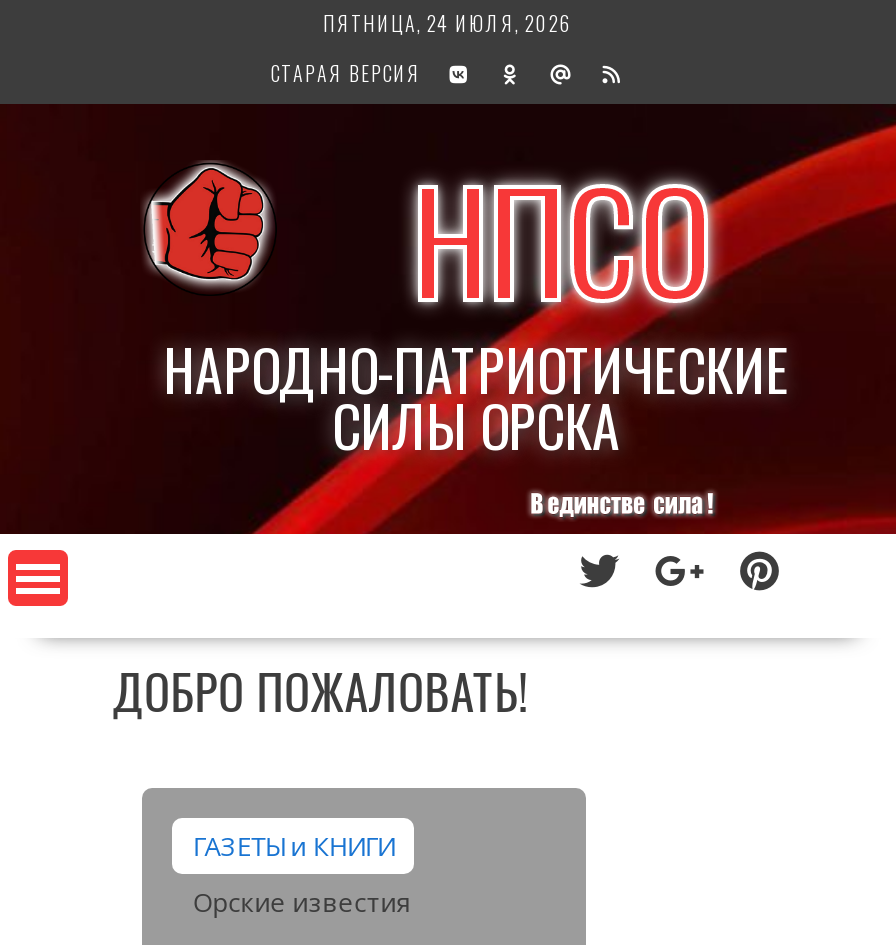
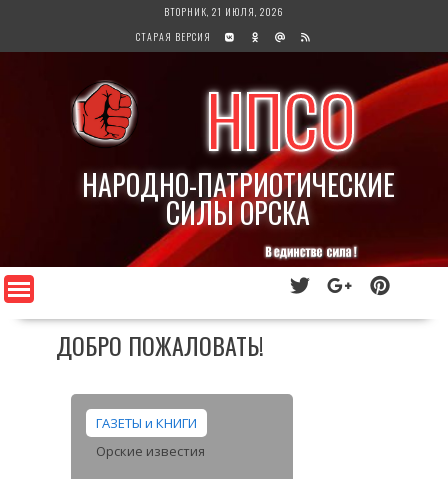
[323,8,573,38] ПЯТНИЦА, 24 ИЮЛЯ, 2026 -> [164,4,284,19] ВТОРНИК, 21 ИЮЛЯ, 2026

